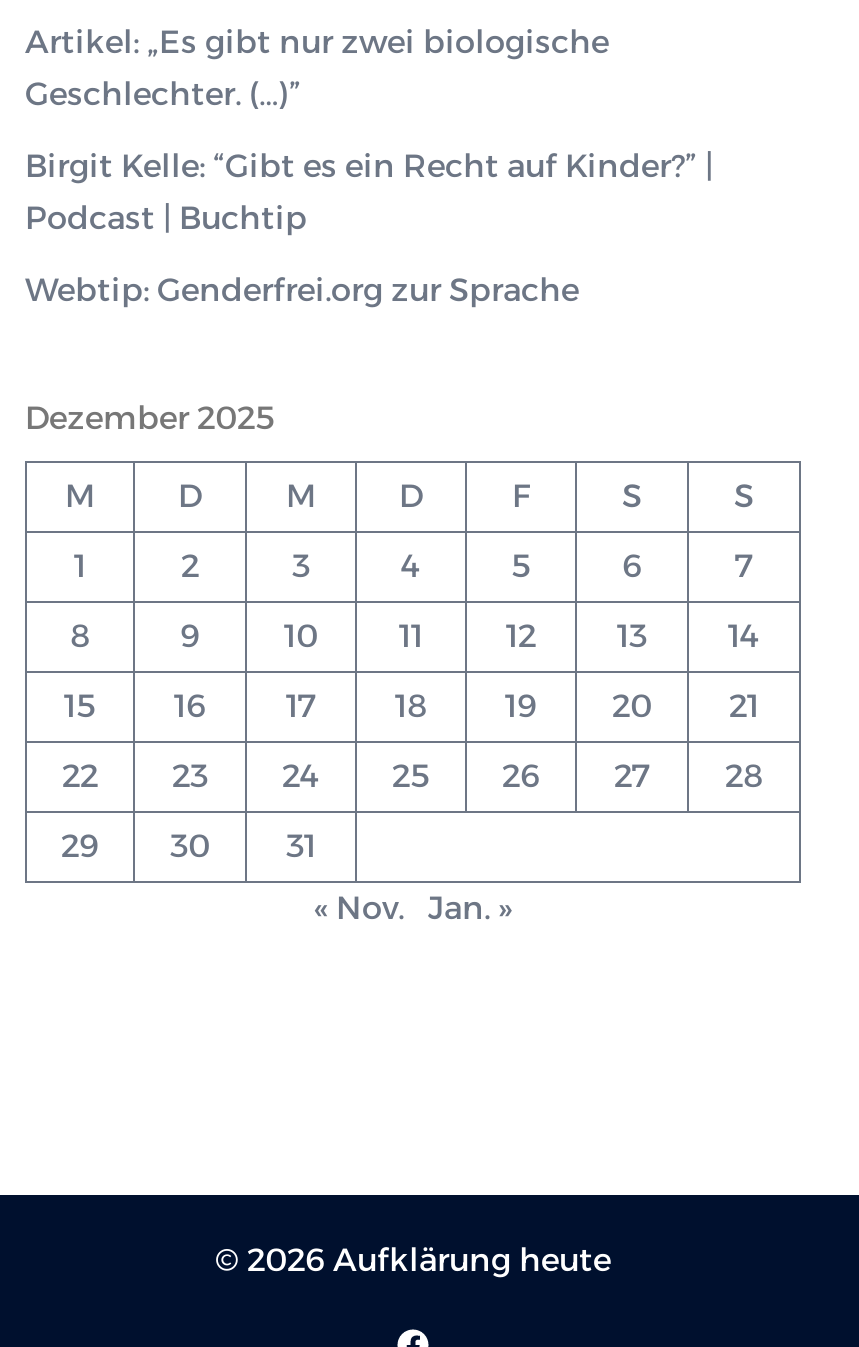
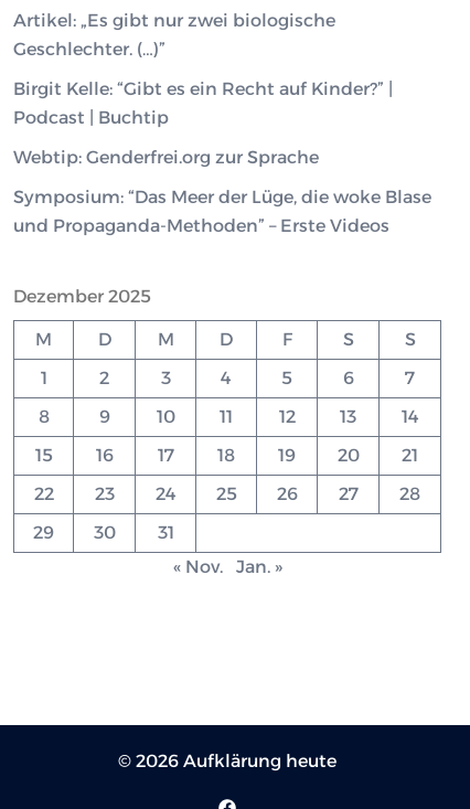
none -> [13,187,431,236] Symposium: “Das Meer der Lüge, die woke Blase | und Propaganda-Methoden” – Erste Videos

